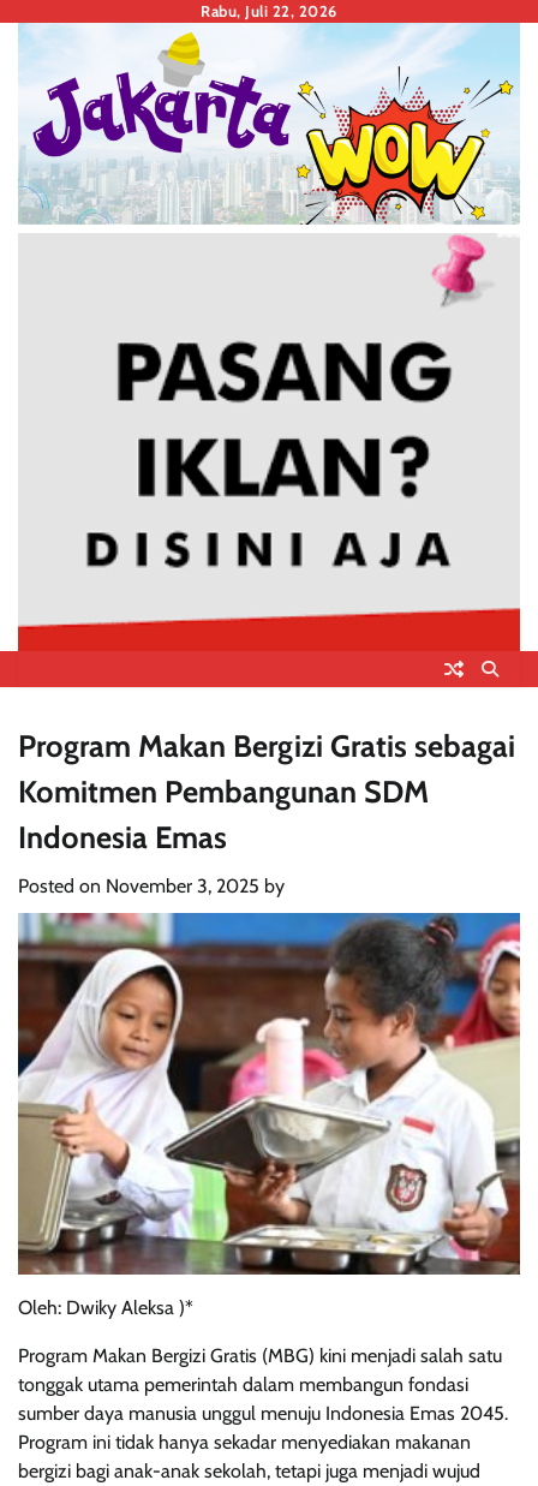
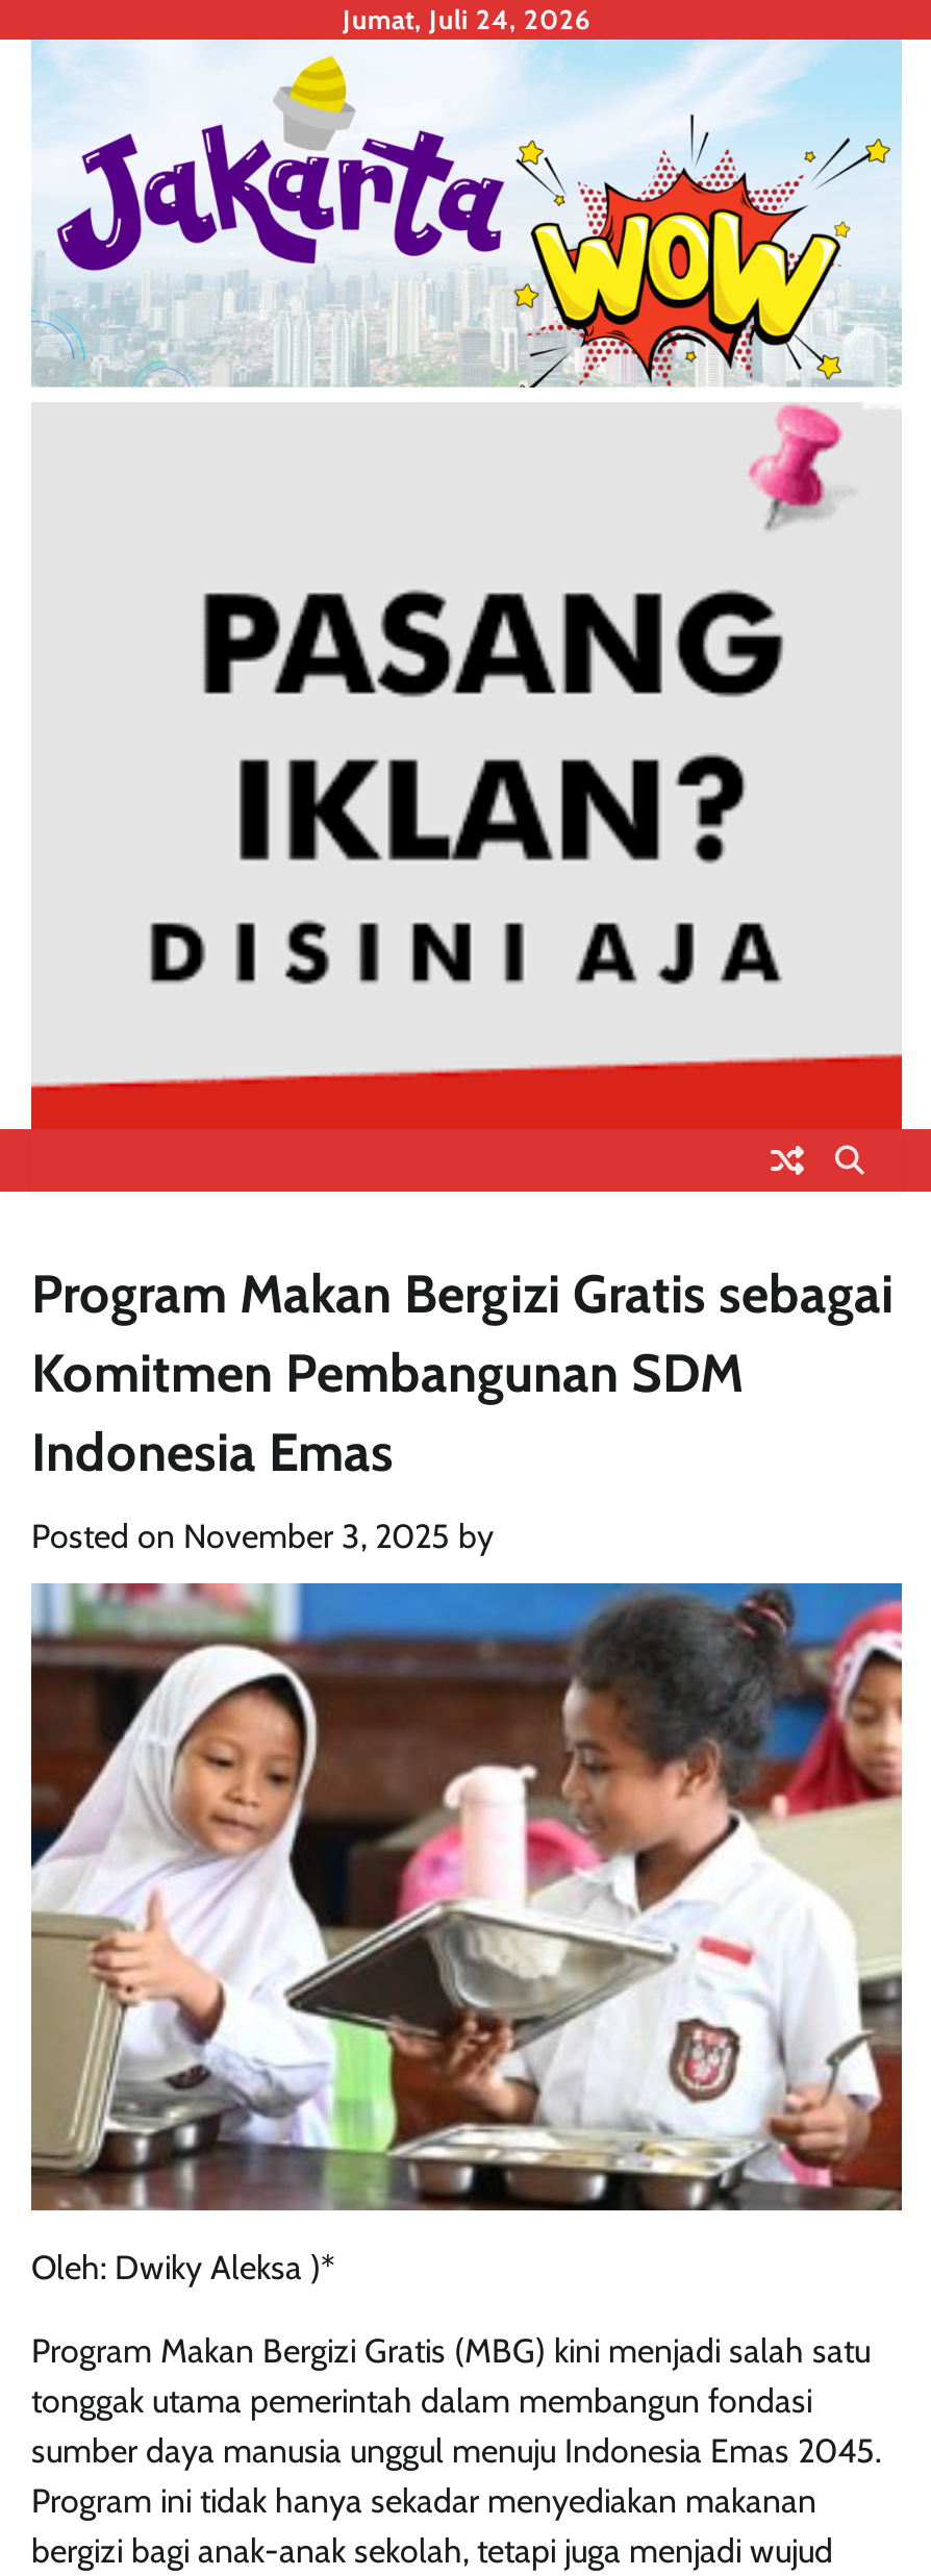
[201,2,337,20] Rabu, Juli 22, 2026 -> [343,4,590,35] Jumat, Juli 24, 2026

